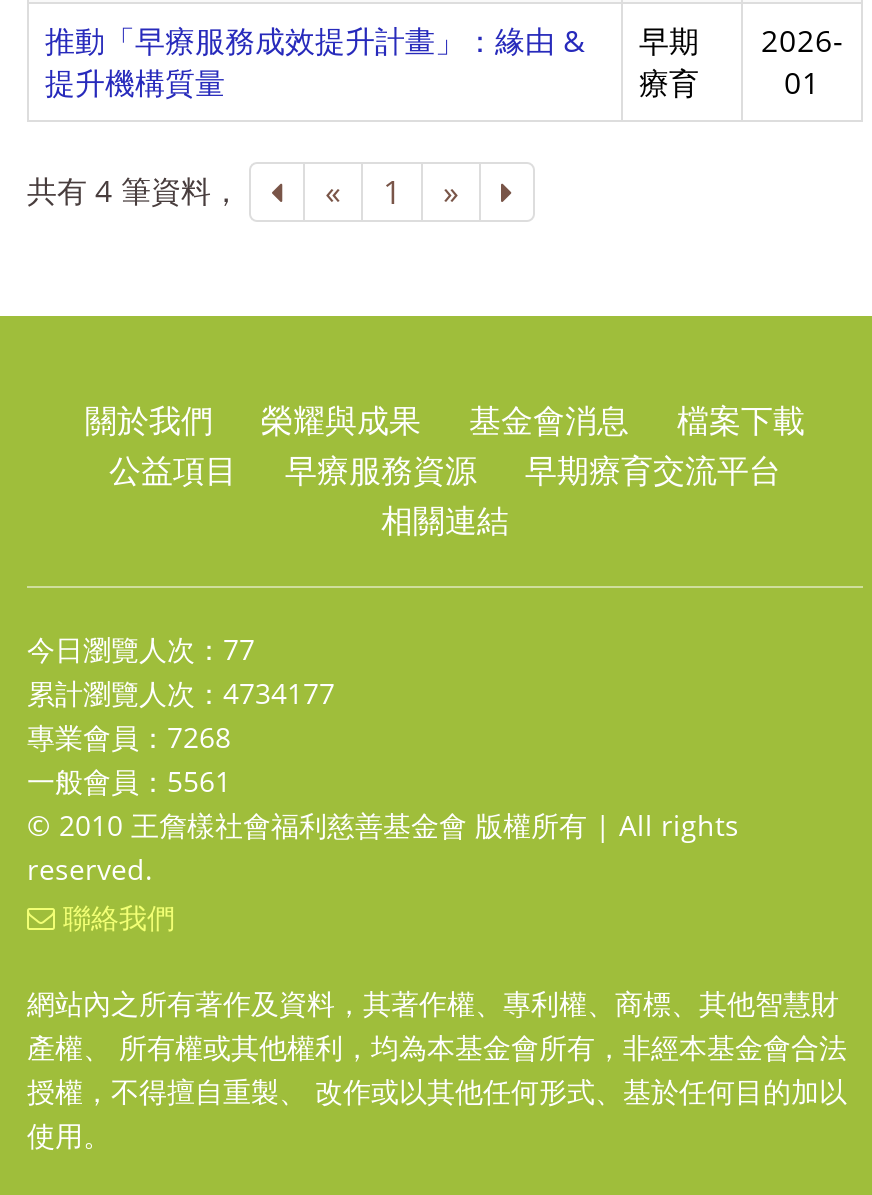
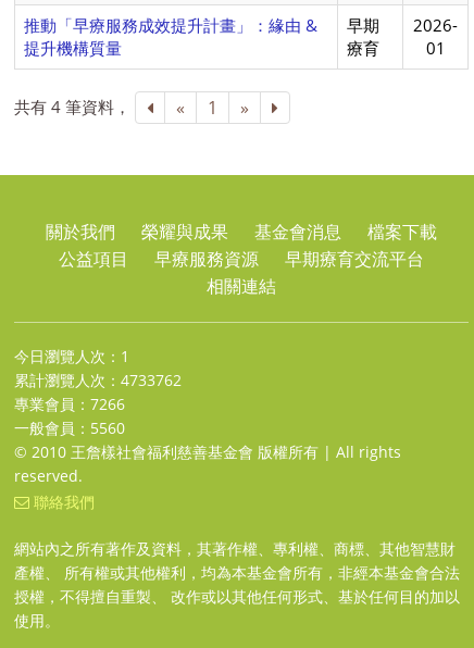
[27,629,255,667] 今日瀏覽人次：77 -> [14,345,129,366] 今日瀏覽人次：1
[27,673,335,711] 累計瀏覽人次：4734177 -> [14,369,182,390] 累計瀏覽人次：4733762
[27,717,231,755] 專業會員：7268 -> [14,393,125,414] 專業會員：7266
[27,761,231,799] 一般會員：5561 -> [14,417,125,438] 一般會員：5560

